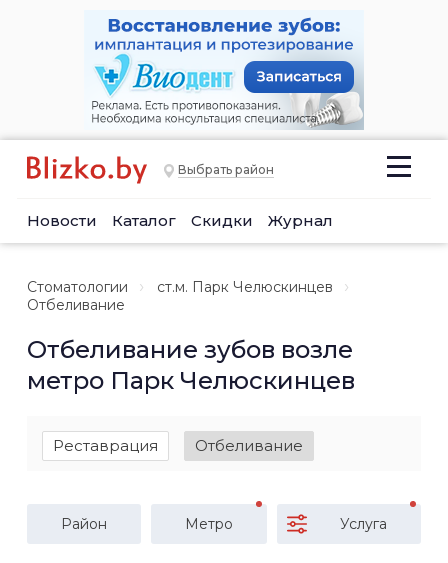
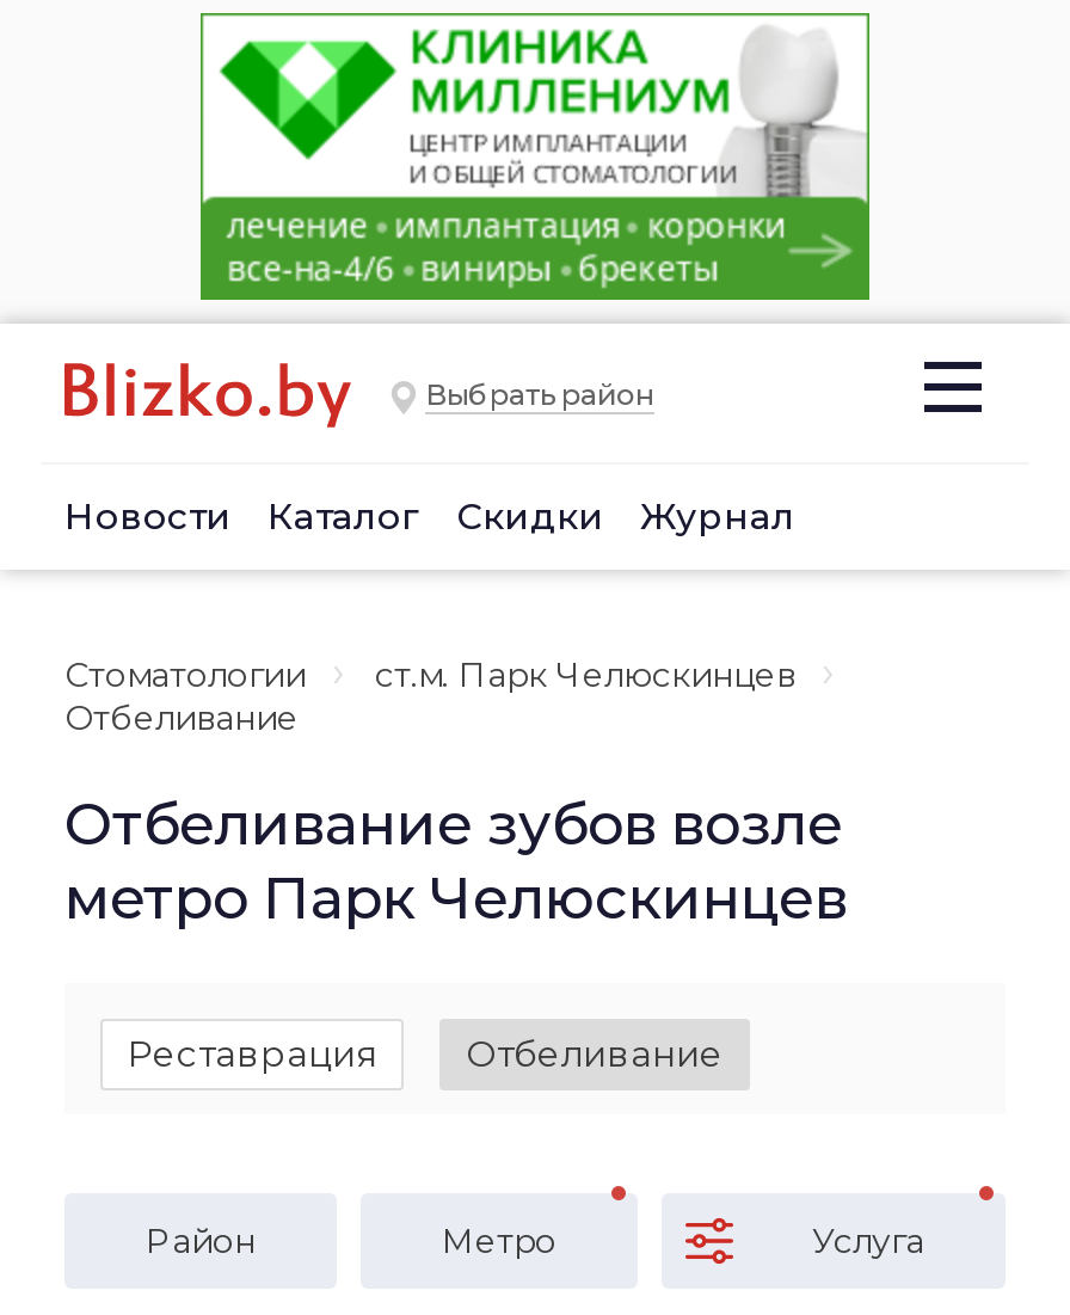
[84,10,364,130] [image] -> [198,11,872,302] [image]

